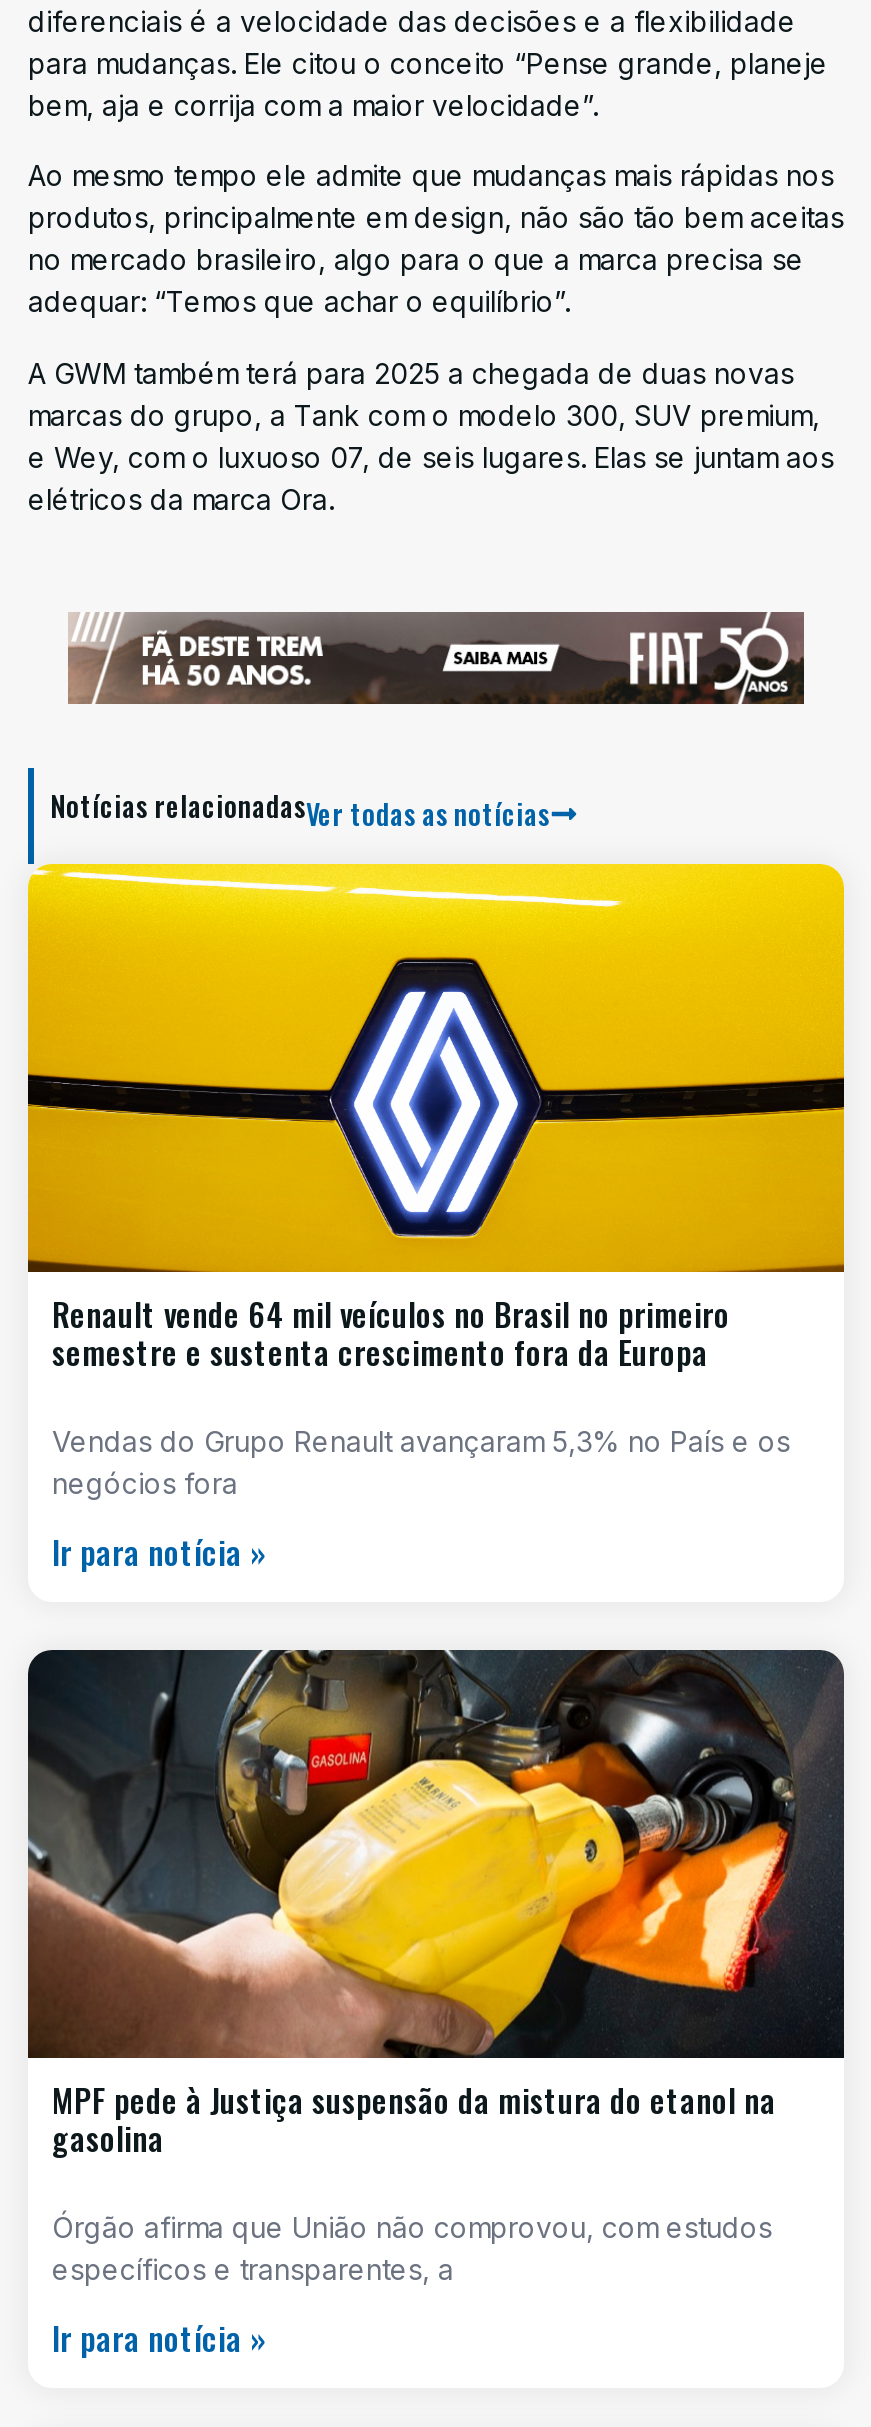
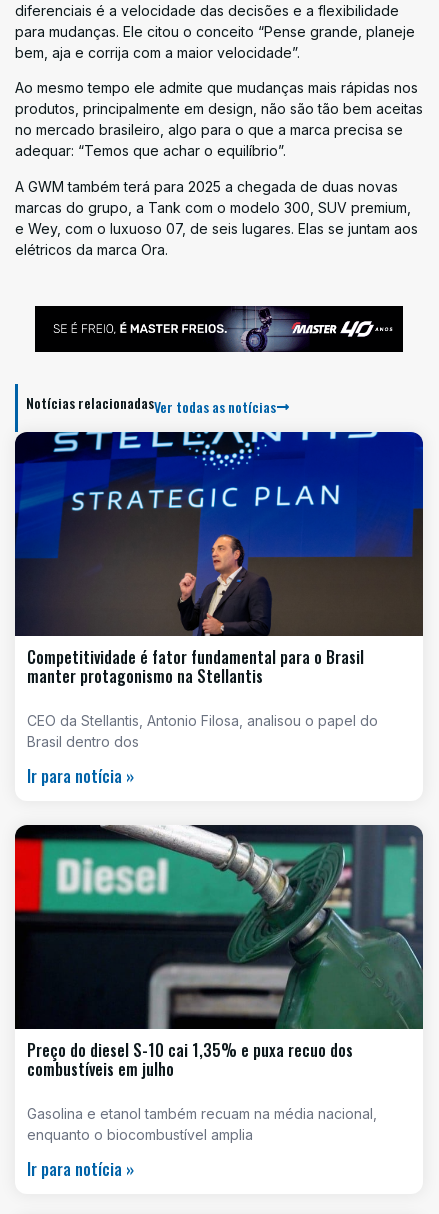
[68,610,806,706] [image] -> [34,305,404,353] [image]
[26,862,846,1375] [image] | Renault vende 64 mil veículos no Brasil no primeiro | semestre e sustenta crescimento fora da Europa -> [14,431,424,688] [image] | Competitividade é fator fundamental para o Brasil | manter protagonismo na Stellantis
[52,1423,790,1499] Vendas do Grupo Renault avançaram 5,3% no País e os | negócios fora -> [27,712,378,750] CEO da Stellantis, Antonio Filosa, analisou o papel do | Brasil dentro dos
[26,1648,844,2161] [image] | MPF pede à Justiça suspensão da mistura do etanol na | gasolina -> [14,825,423,1081] [image] | Preço do diesel S-10 cai 1,35% e puxa recuo dos | combustíveis em julho
[52,2209,772,2285] Órgão afirma que União não comprovou, com estudos | específicos e transparentes, a -> [27,1105,377,1143] Gasolina e etanol também recuam na média nacional, | enquanto o biocombustível amplia

